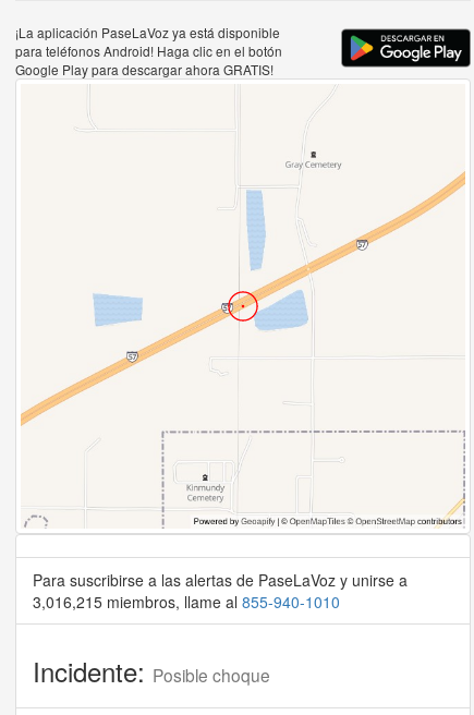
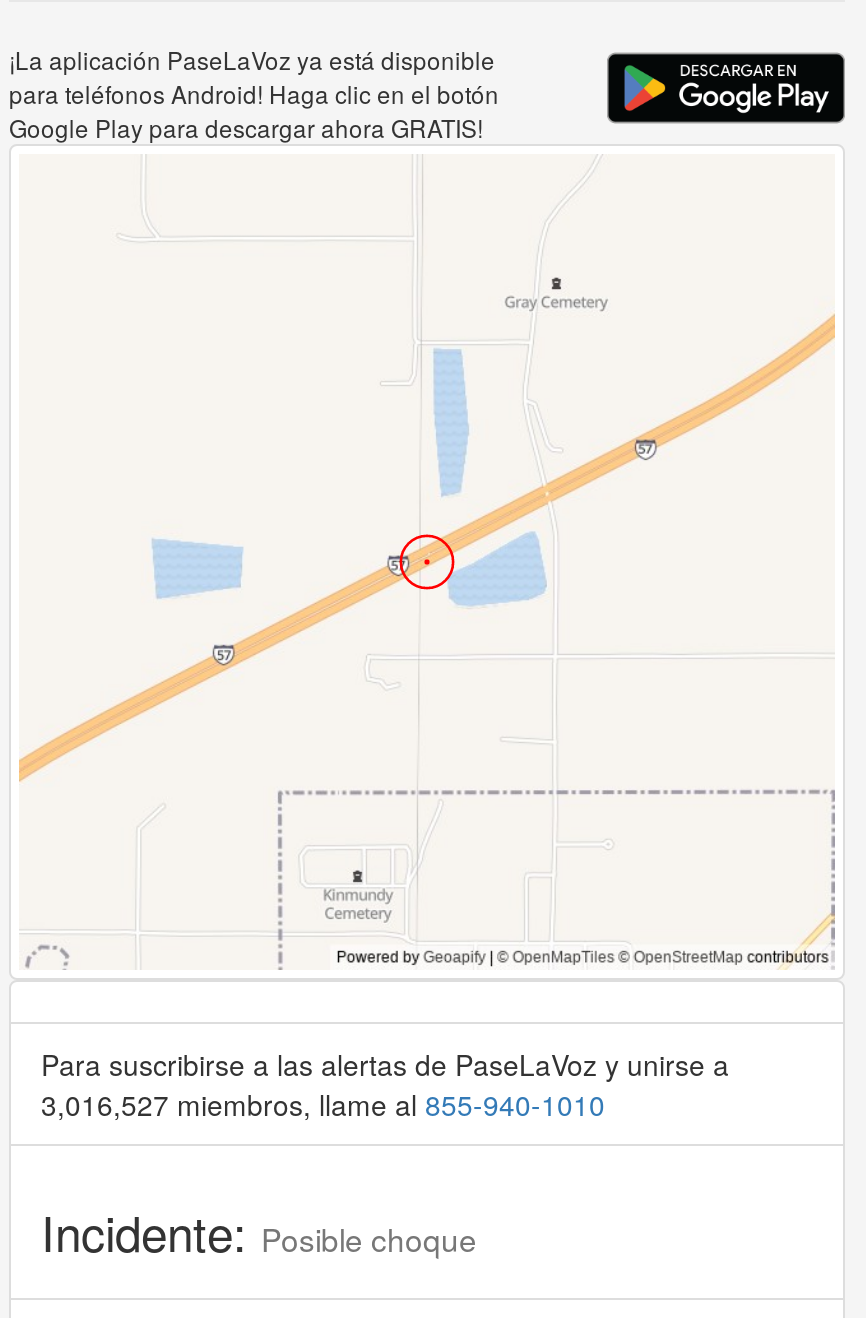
[33,591,340,613] 3,016,215 miembros, llame al 855-940-1010 -> [41,1084,605,1124] 3,016,527 miembros, llame al 855-940-1010

